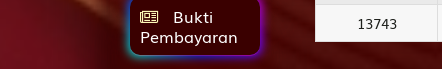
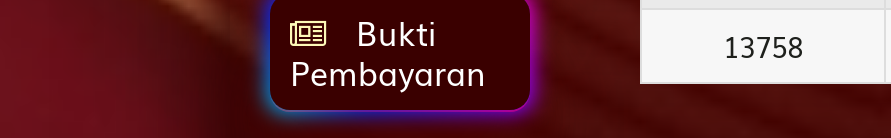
[356,13,396,33] 13743 -> [723,26,803,66] 13758

